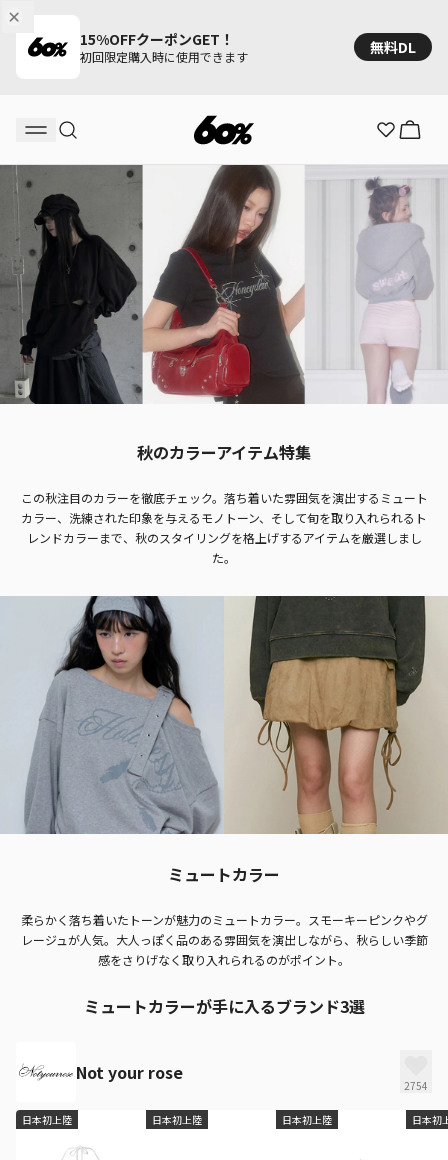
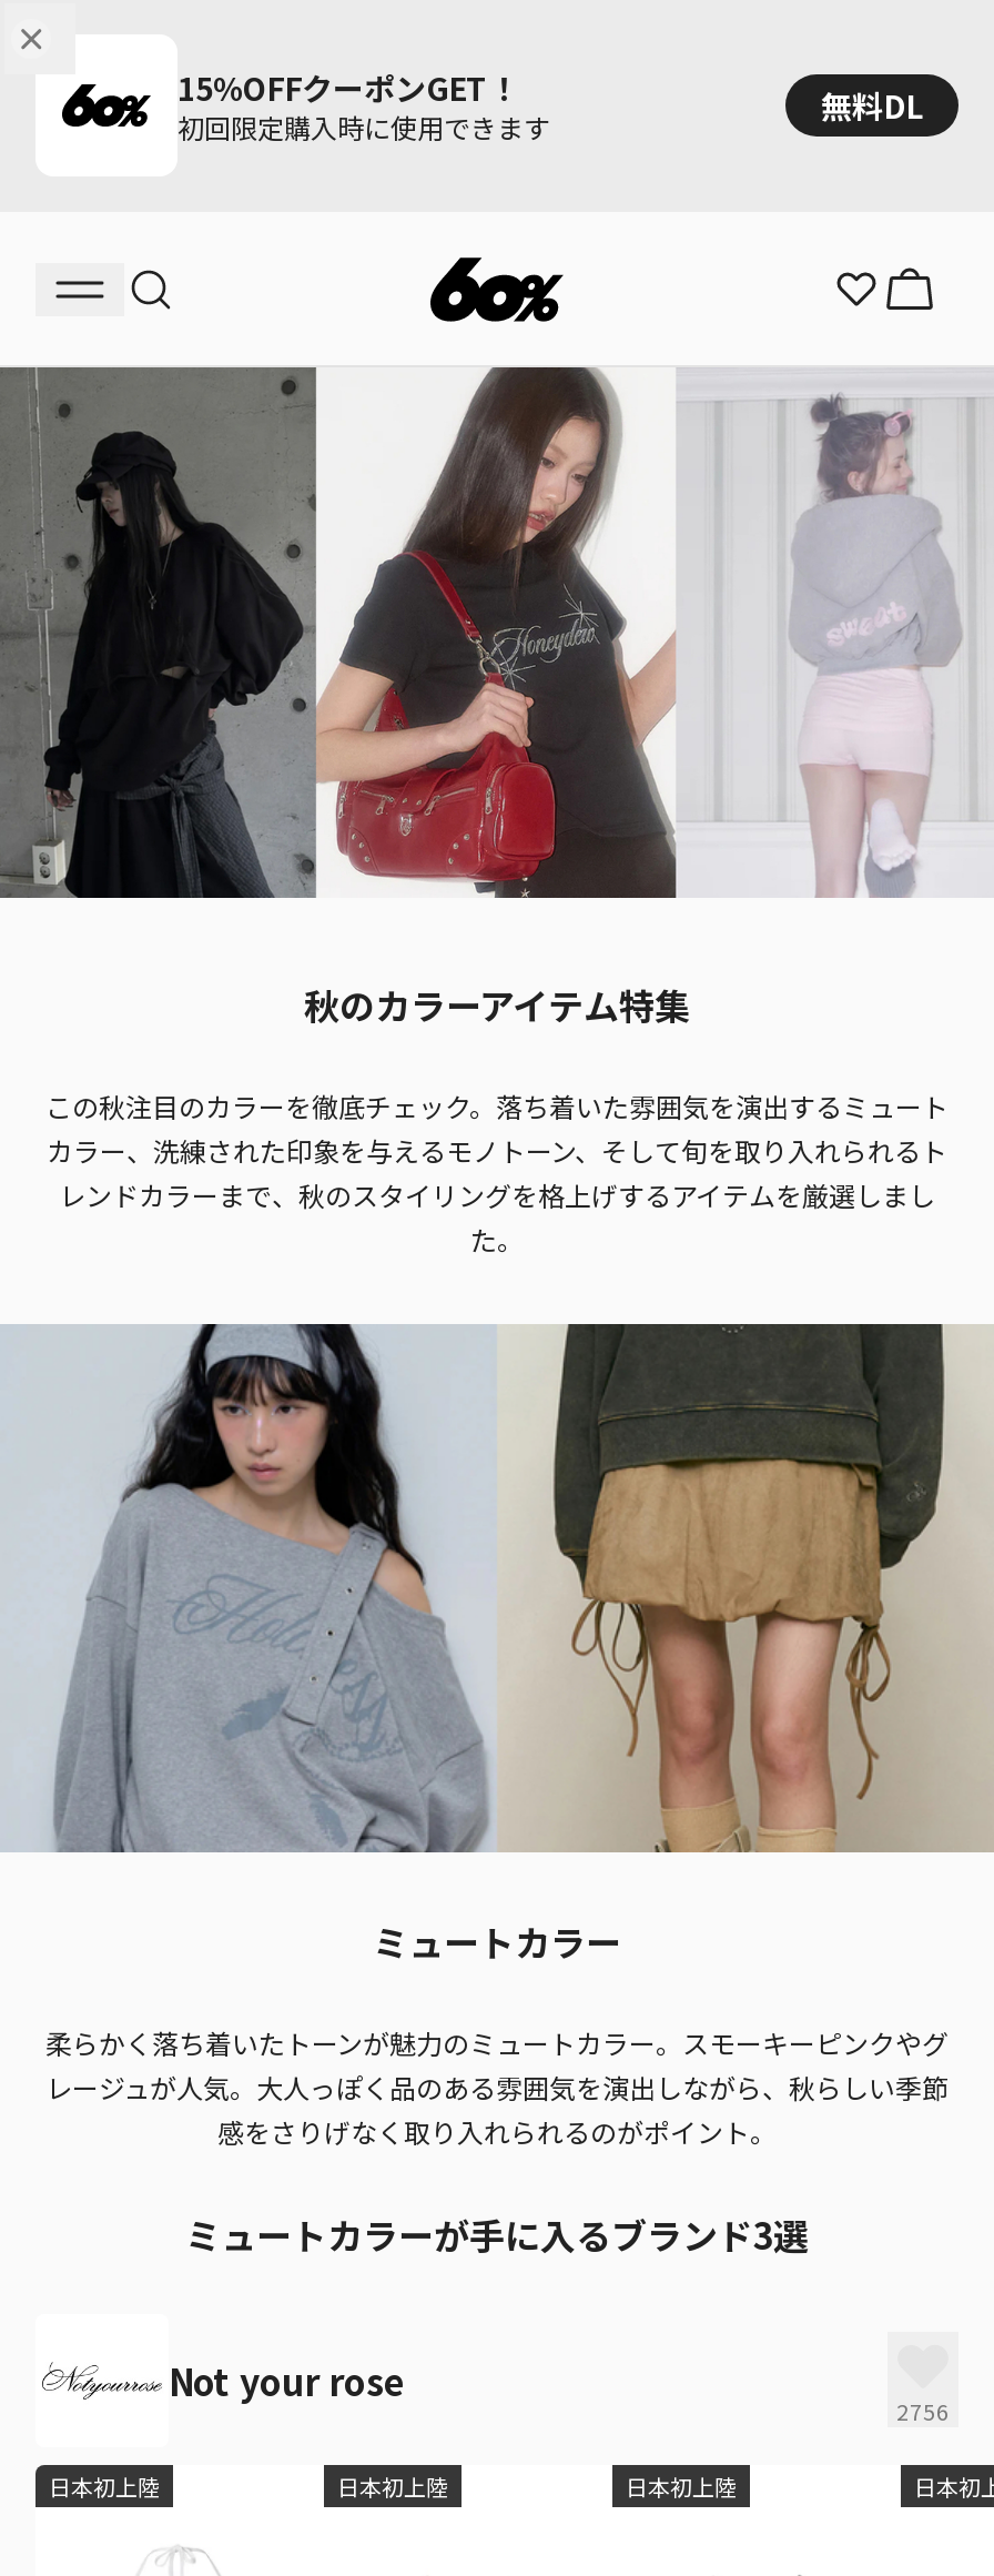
[404,1078,428,1093] 2754 -> [896,2394,950,2428] 2756

